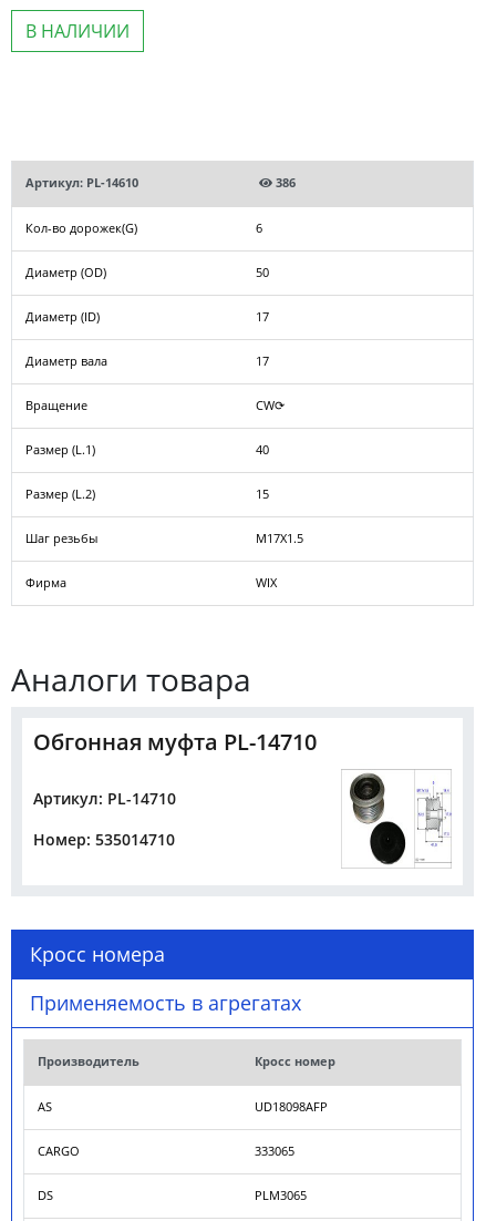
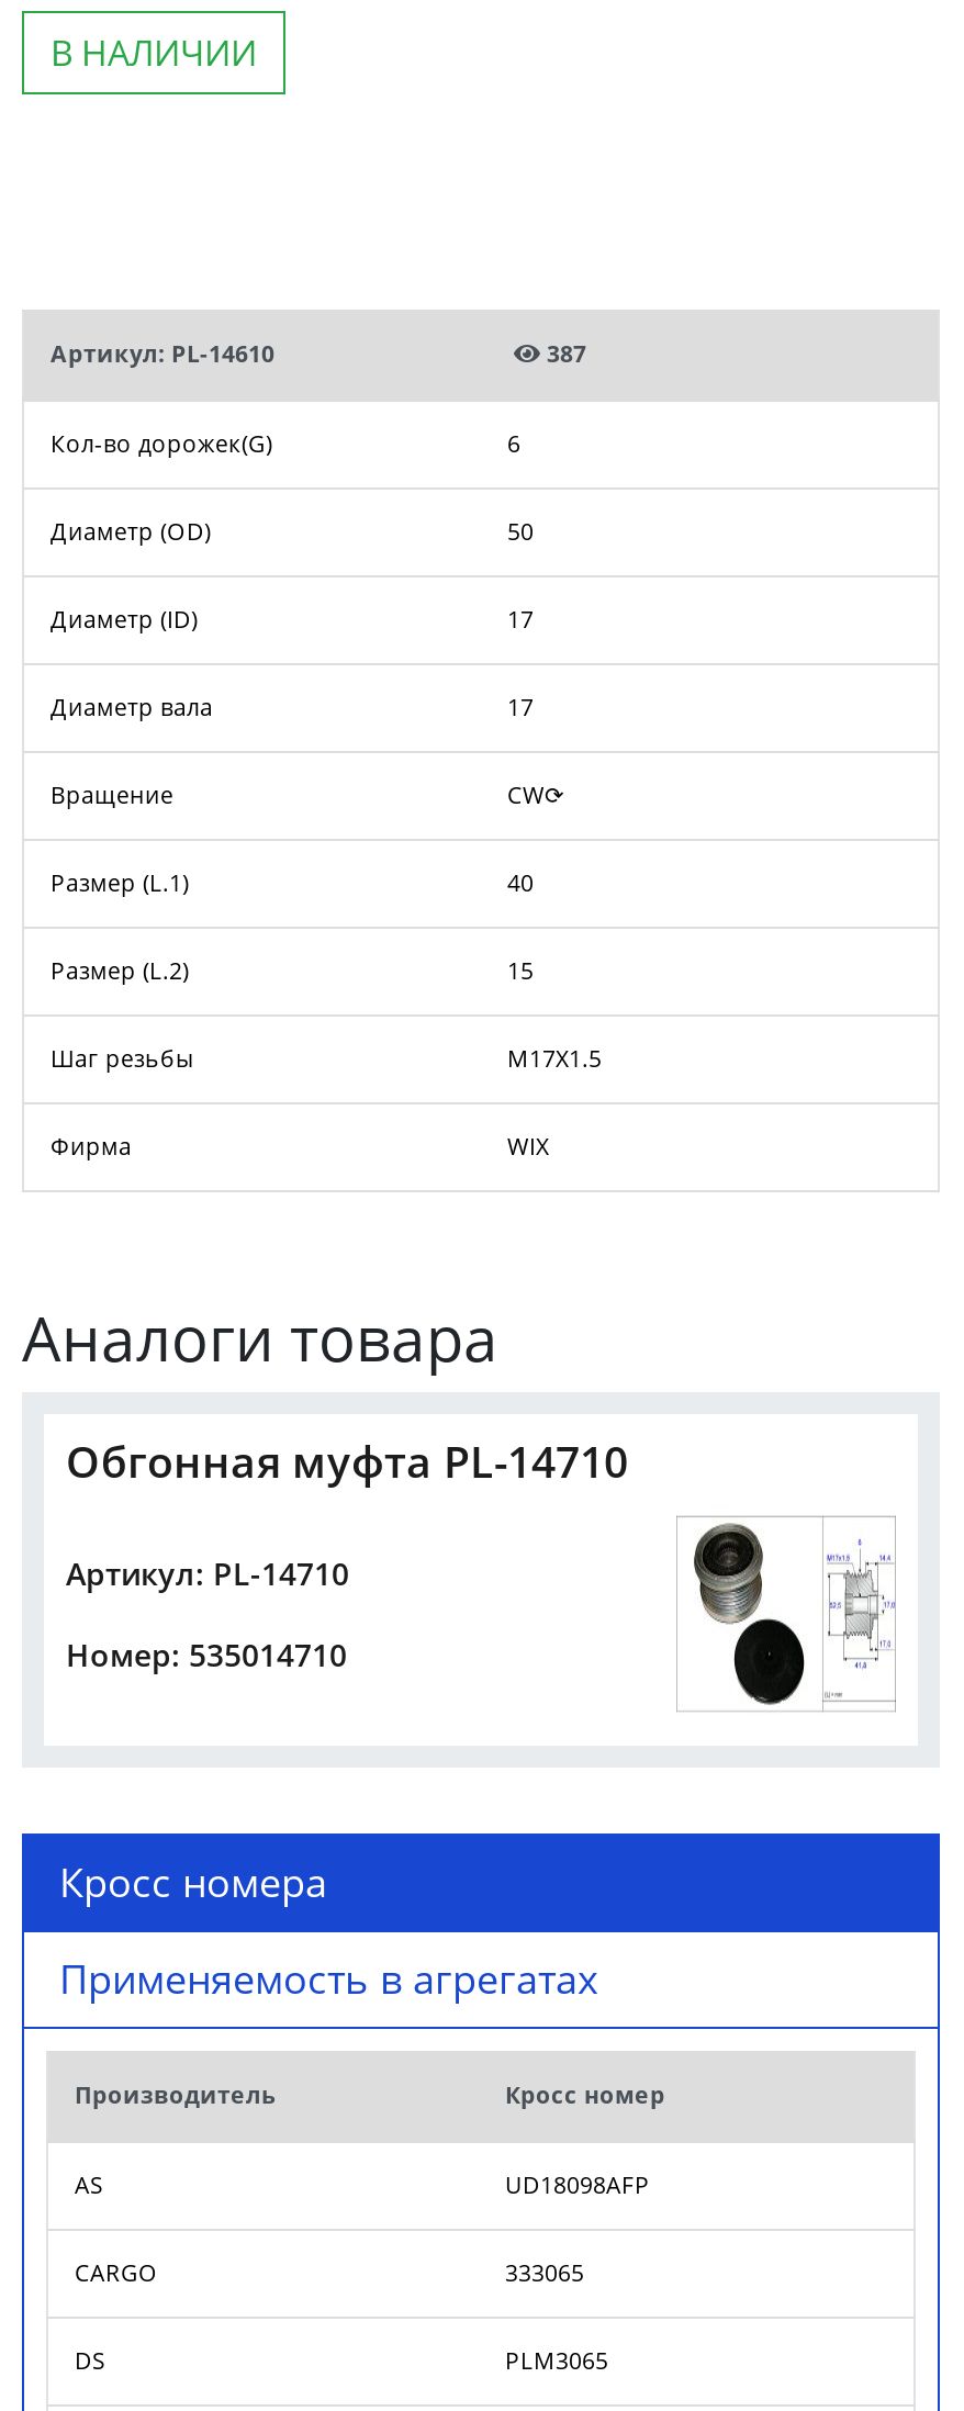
[272,175,296,191] 386 -> [540,338,586,369] 387

